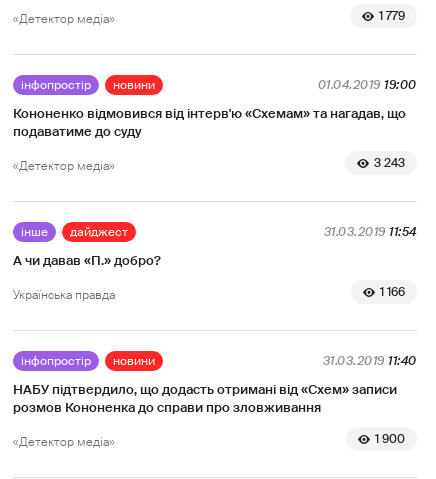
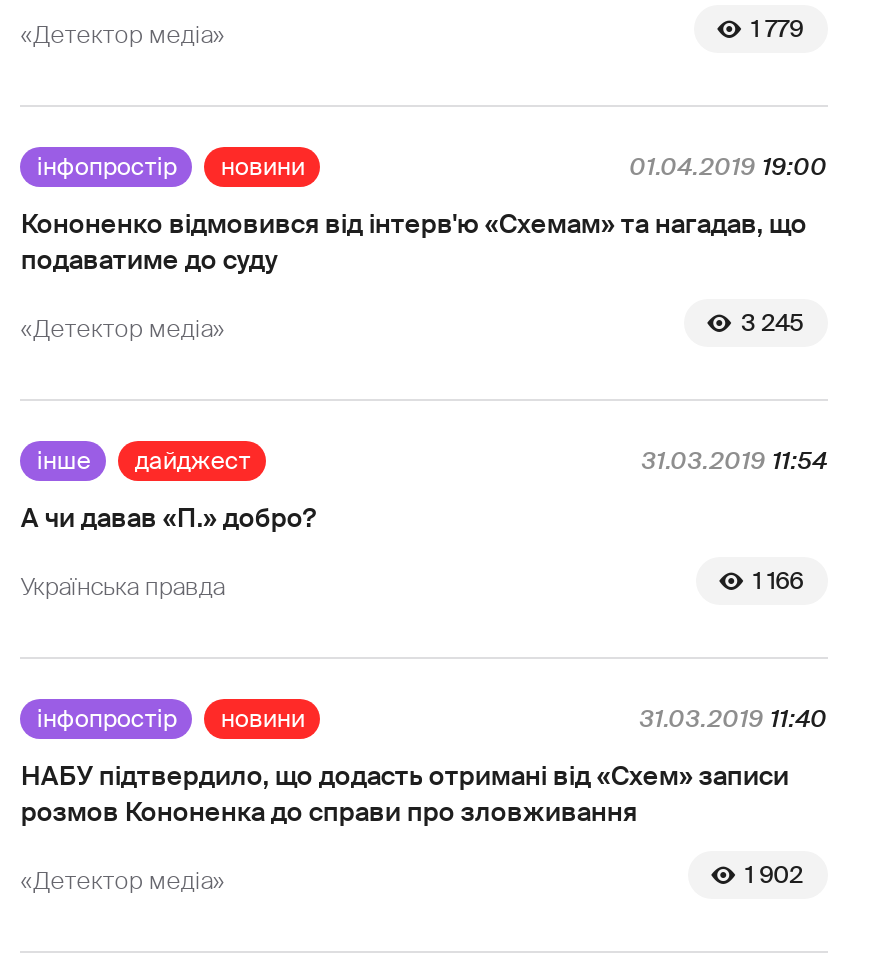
[374,155,405,171] 3 243 -> [741,307,803,339] 3 245
[375,431,405,447] 1 900 -> [745,859,803,891] 1 902

